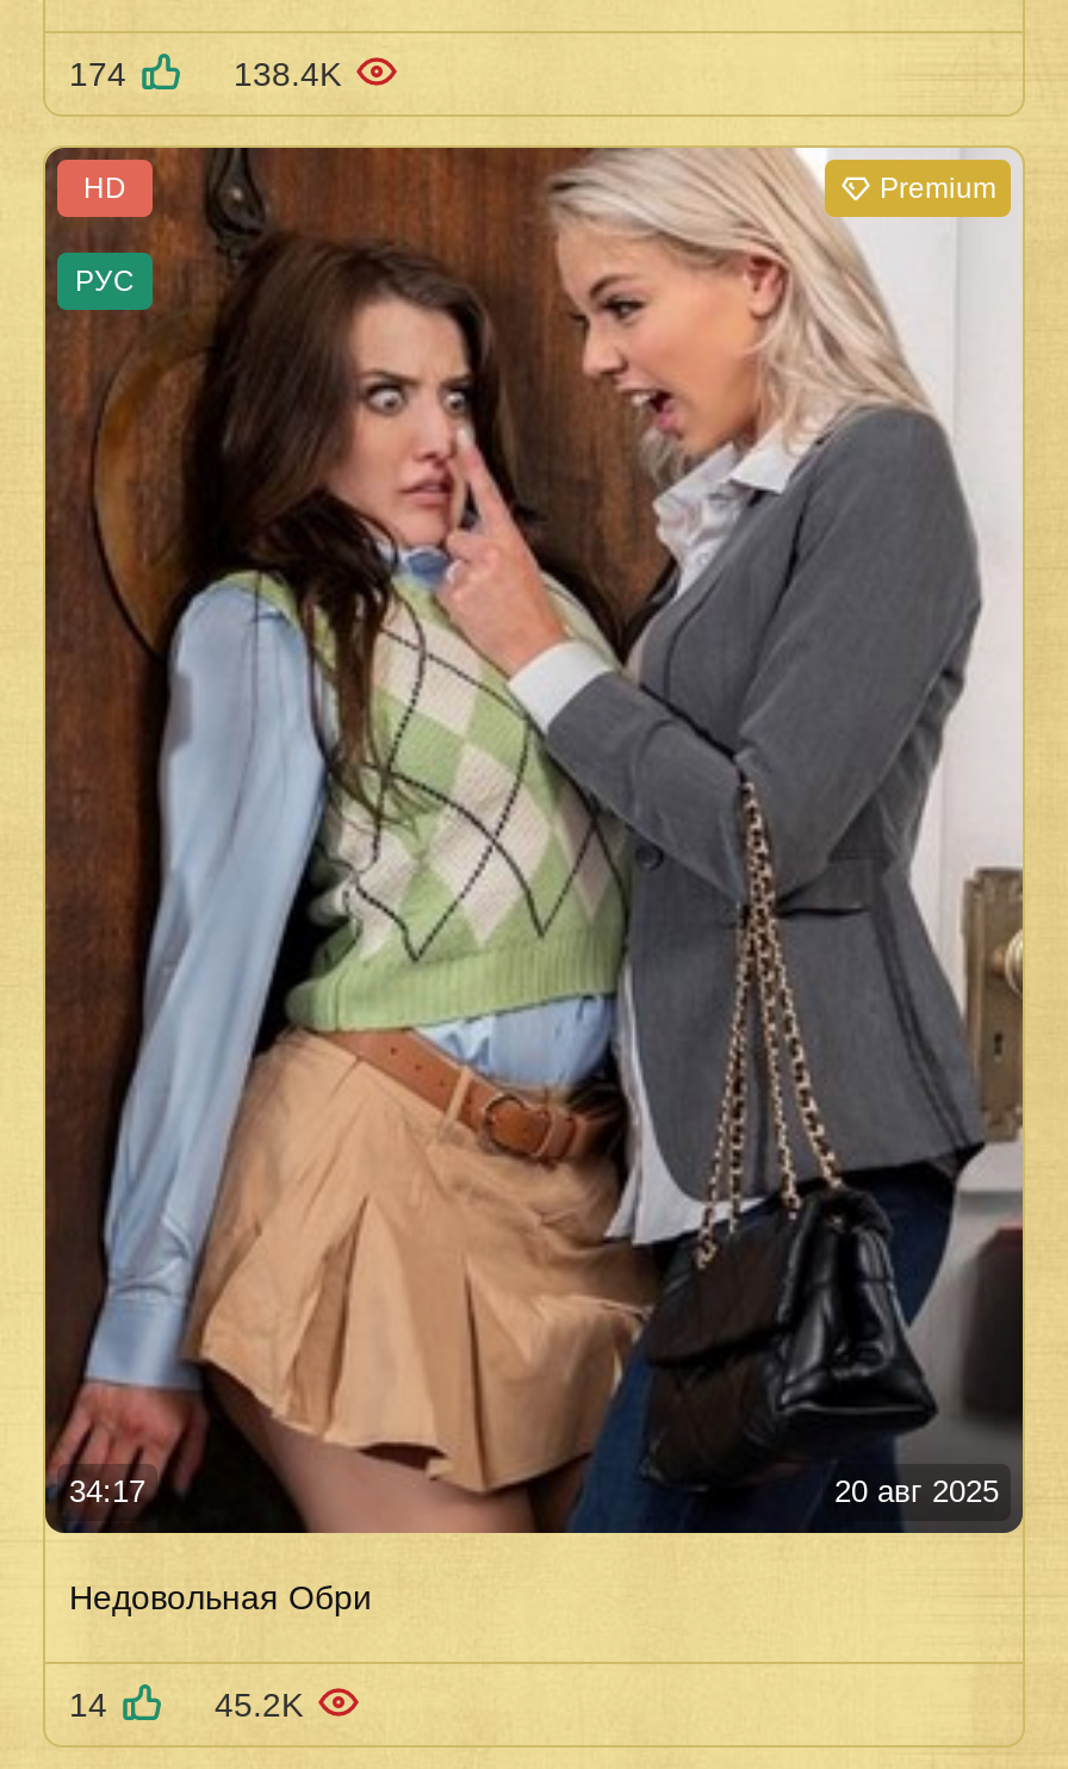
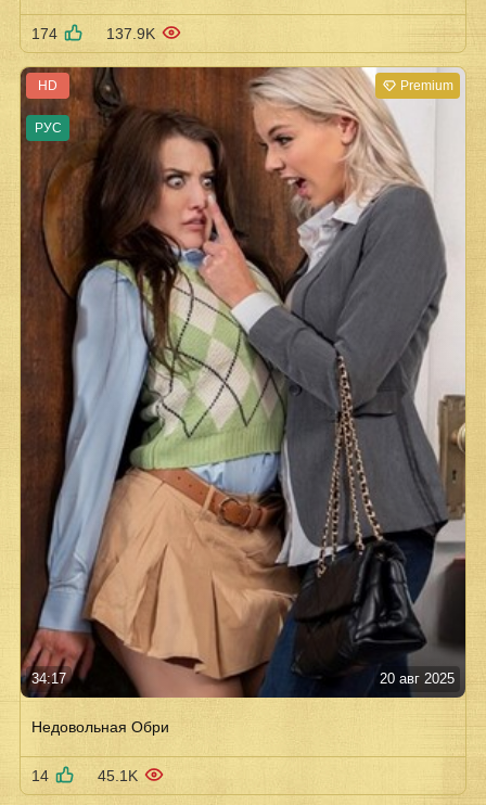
[234,54,341,92] 138.4K -> [106,24,155,42] 137.9K
[215,1685,303,1723] 45.2K -> [98,767,138,784] 45.1K

